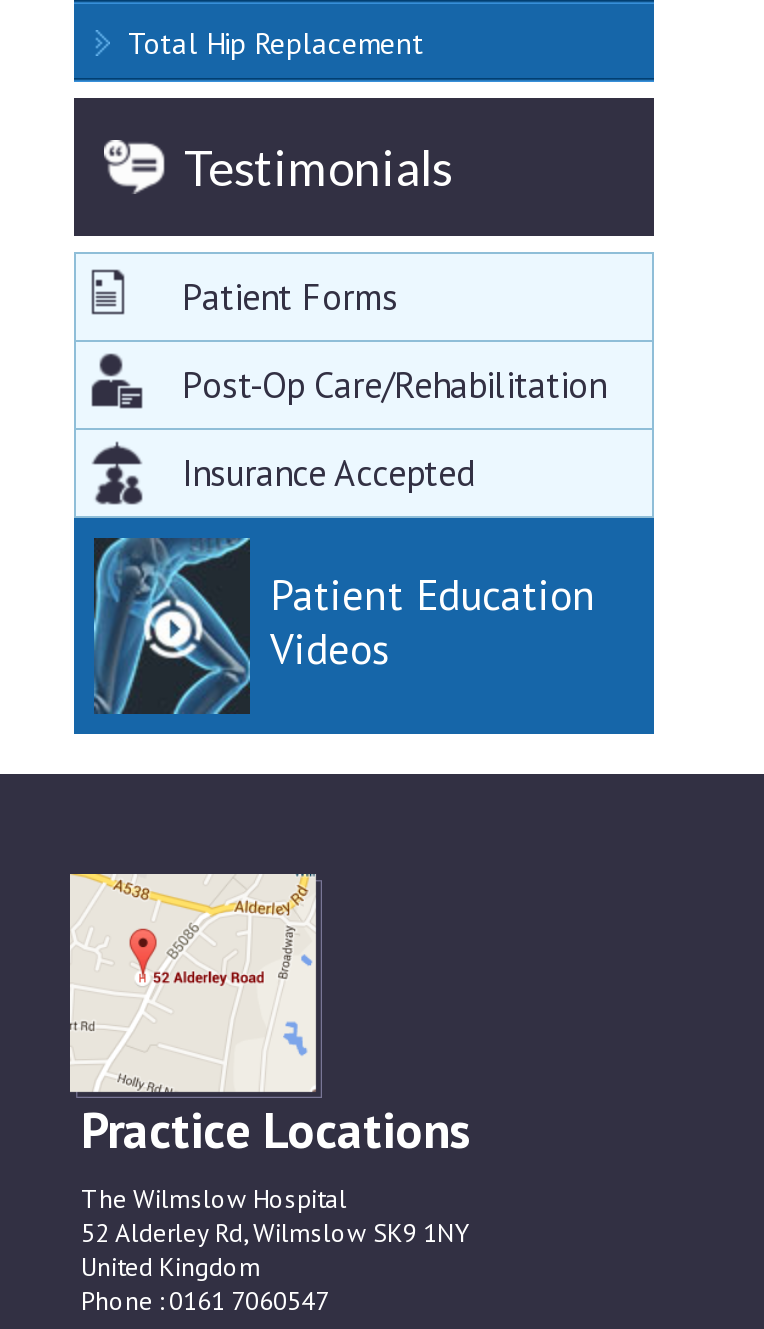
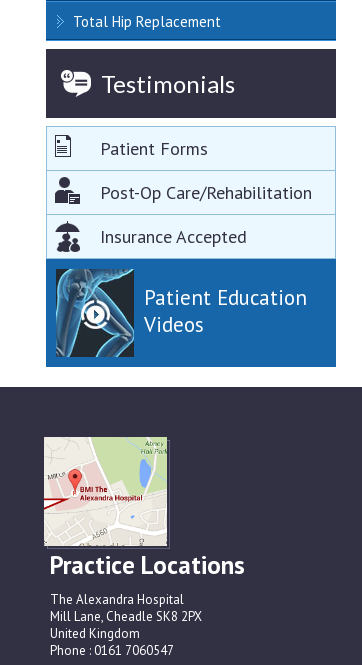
[68,872,316,1092] [image] -> [43,436,167,546] [image]
[81,1181,469,1249] The Wilmslow Hospital | 52 Alderley Rd, Wilmslow SK9 1NY -> [49,591,201,625] The Alexandra Hospital | Mill Lane, Cheadle SK8 2PX

